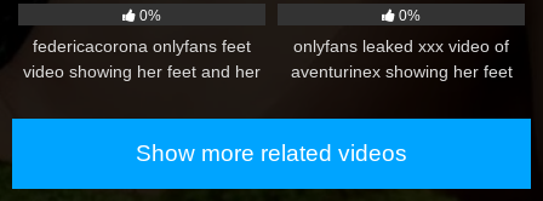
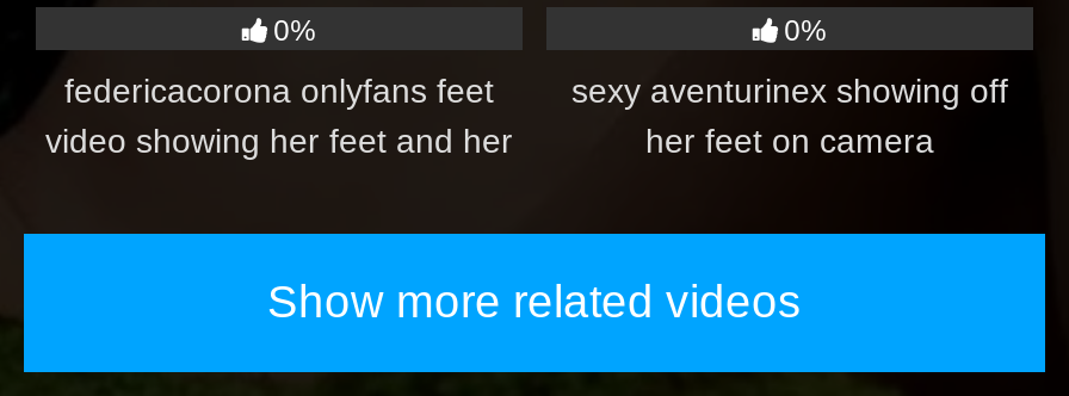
[290,36,512,81] onlyfans leaked xxx video of | aventurinex showing her feet -> [571,71,1008,159] sexy aventurinex showing off | her feet on camera

